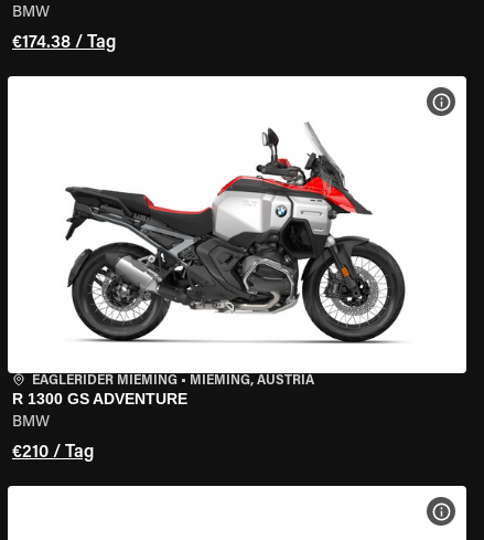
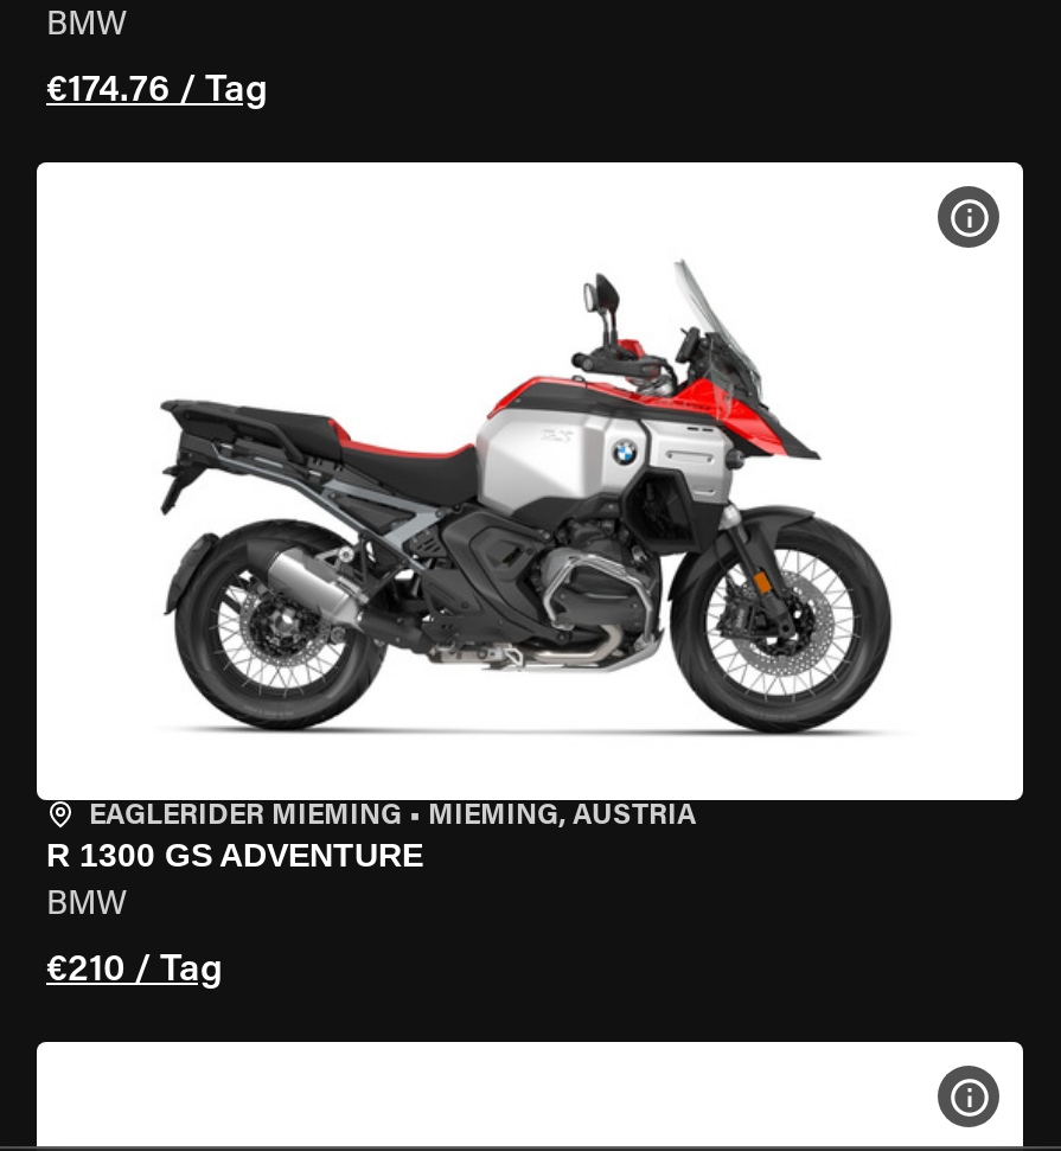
[12,34,116,52] €174.38 / Tag -> [46,72,267,110] €174.76 / Tag

